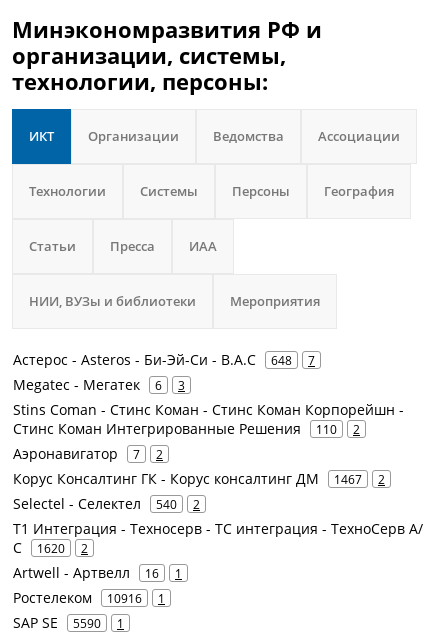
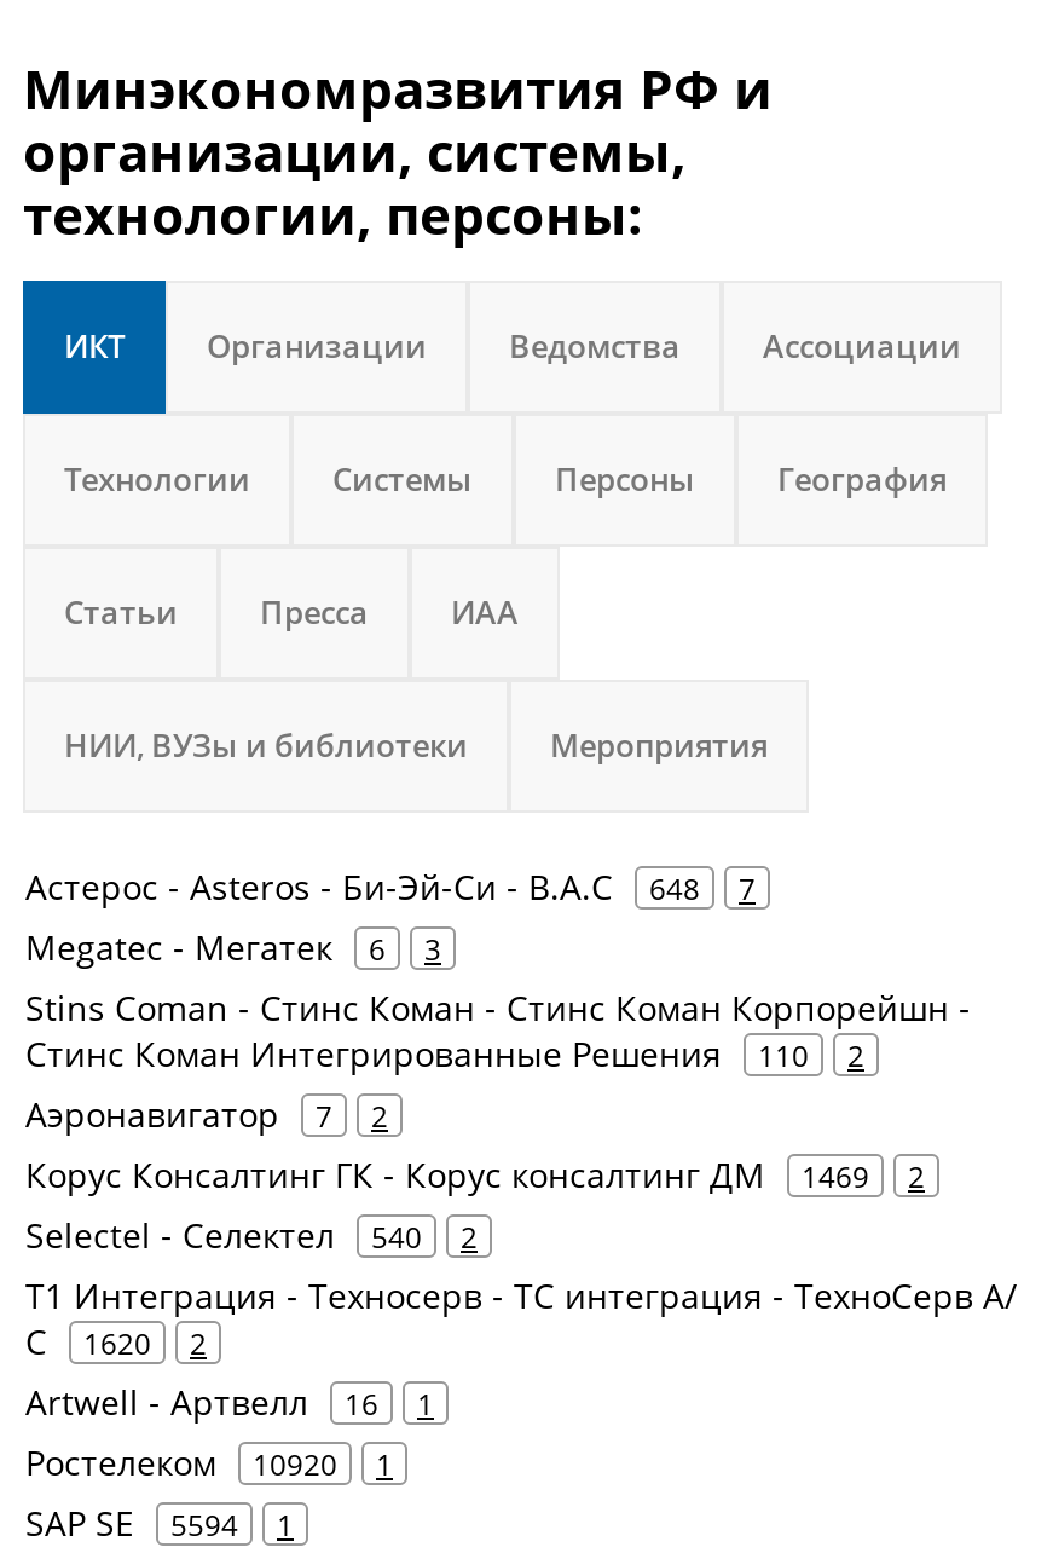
[13,469,385,488] Корус Консалтинг ГК - Корус консалтинг ДМ 1467 2 -> [25,1151,925,1197] Корус Консалтинг ГК - Корус консалтинг ДМ 1469 2
[13,588,165,607] Ростелеком 10916 1 -> [25,1439,393,1485] Ростелеком 10920 1
[13,613,124,632] SAP SE 5590 1 -> [25,1500,294,1546] SAP SE 5594 1

